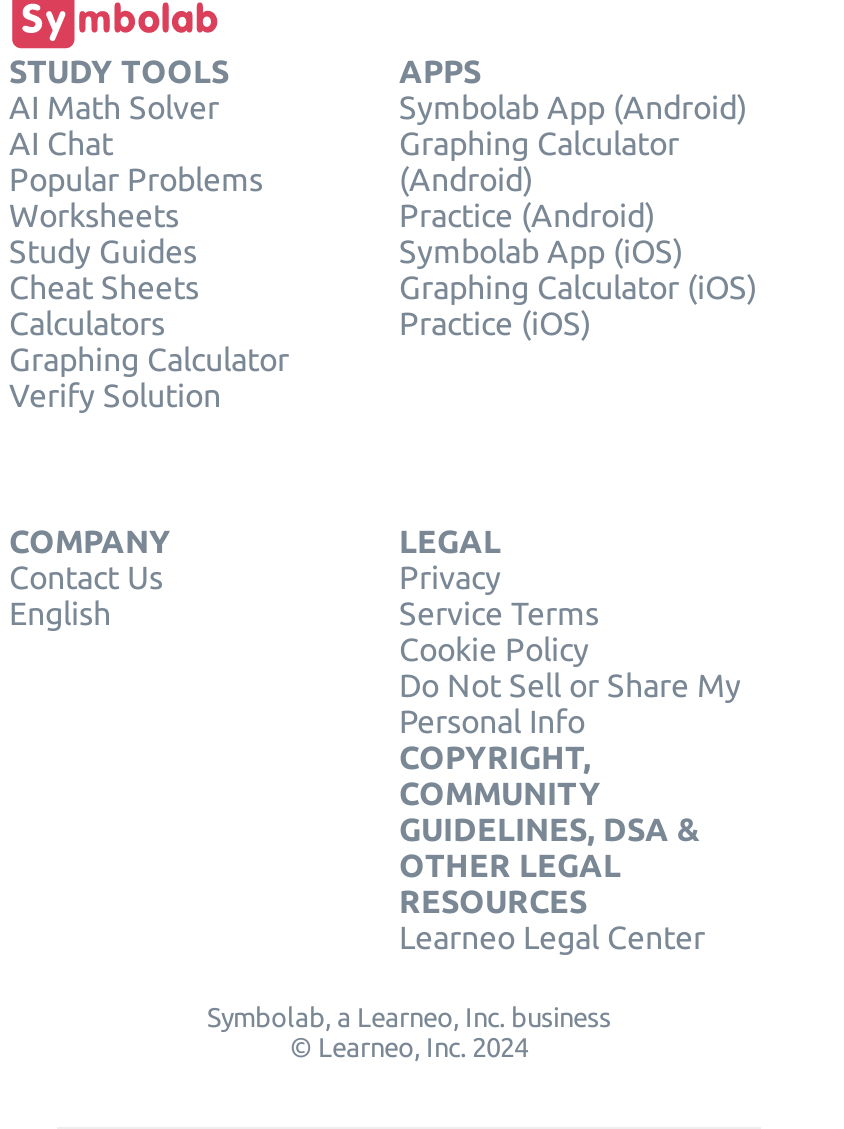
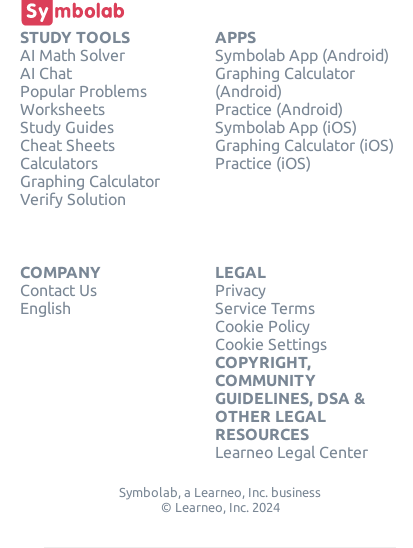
[399,668,741,740] Do Not Sell or Share My | Personal Info -> [215,335,327,353] Cookie Settings

